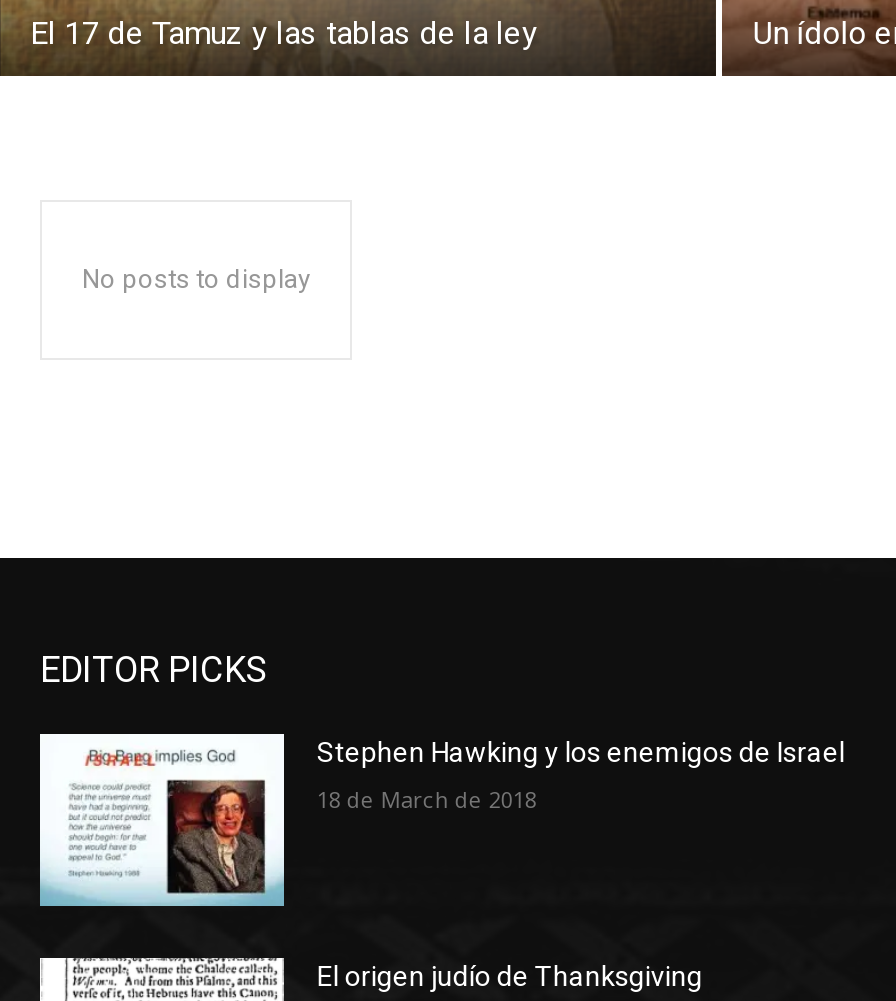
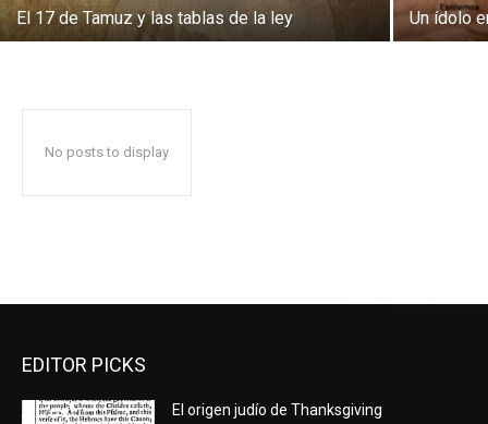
[38,736,845,908] [image] | Stephen Hawking y los enemigos de Israel | 18 de March de 2018 -> none

